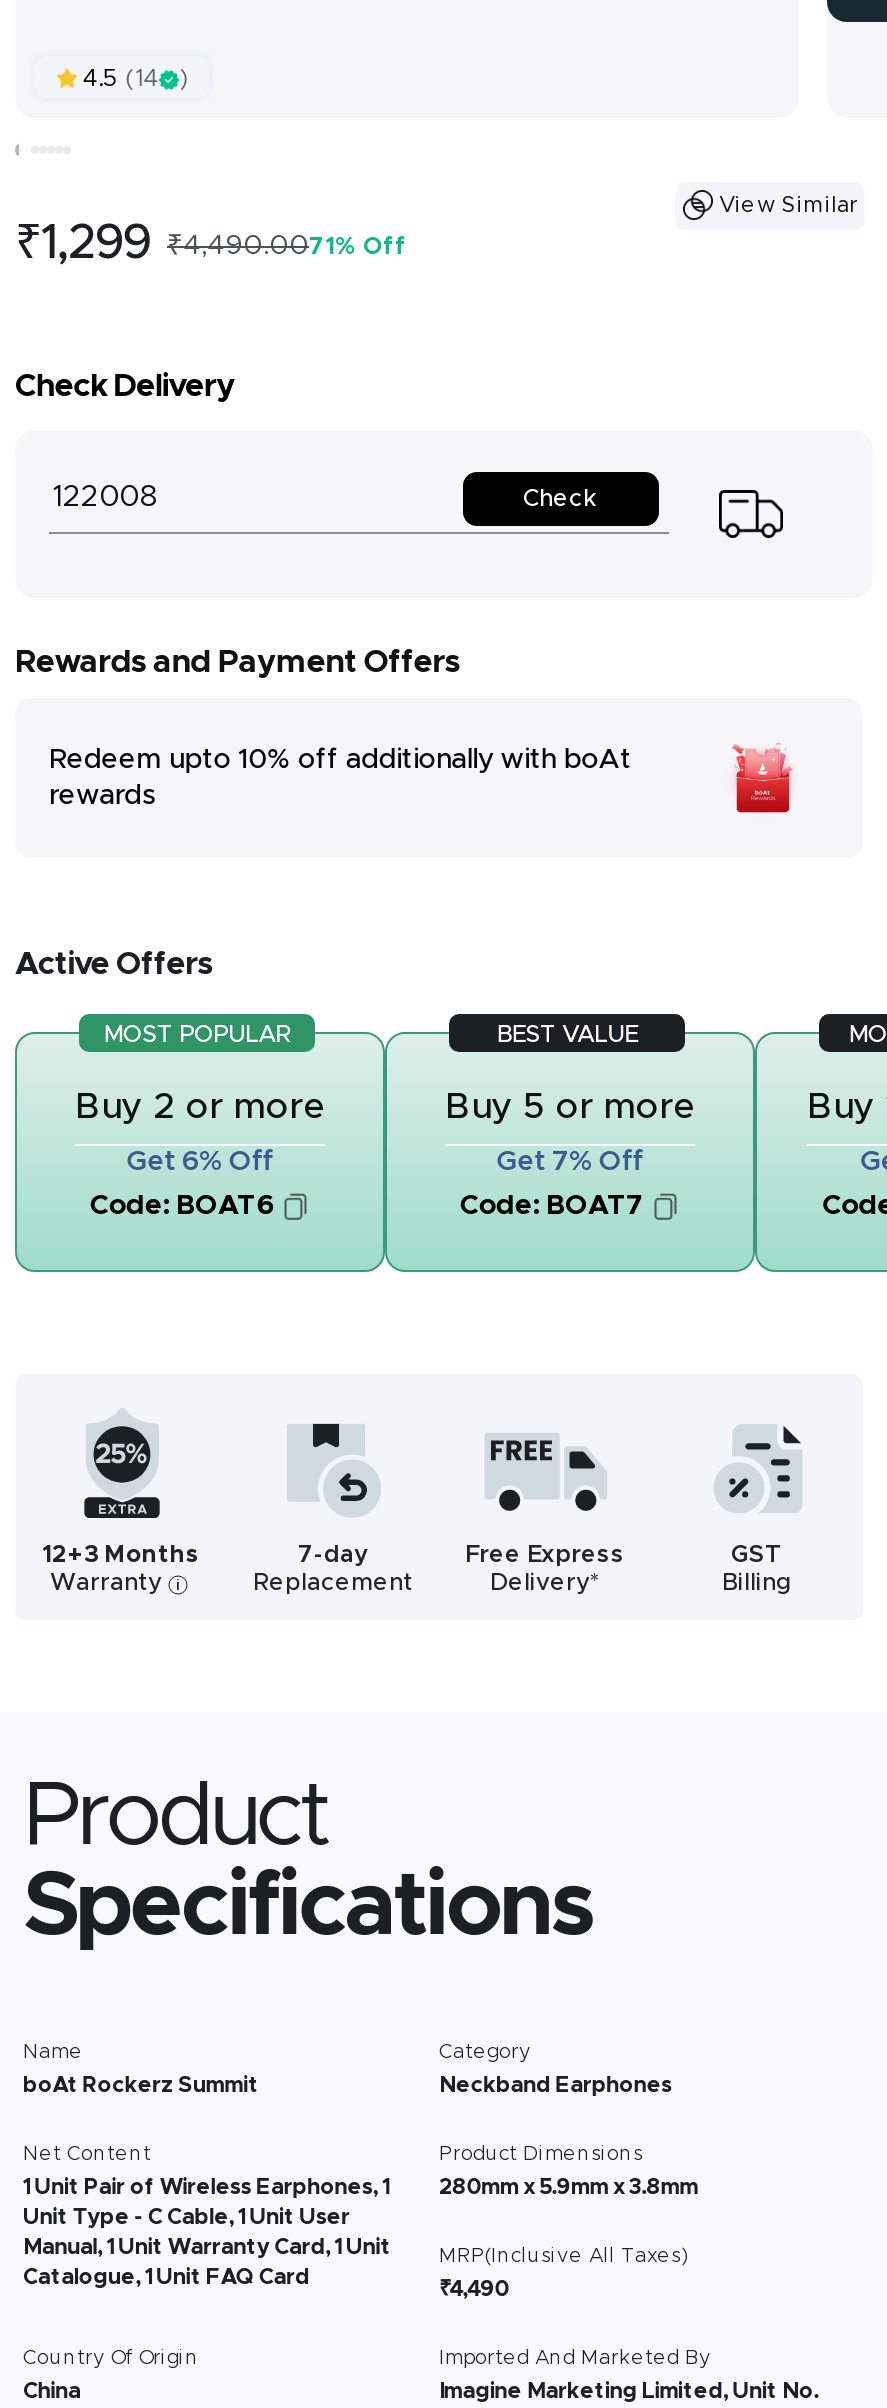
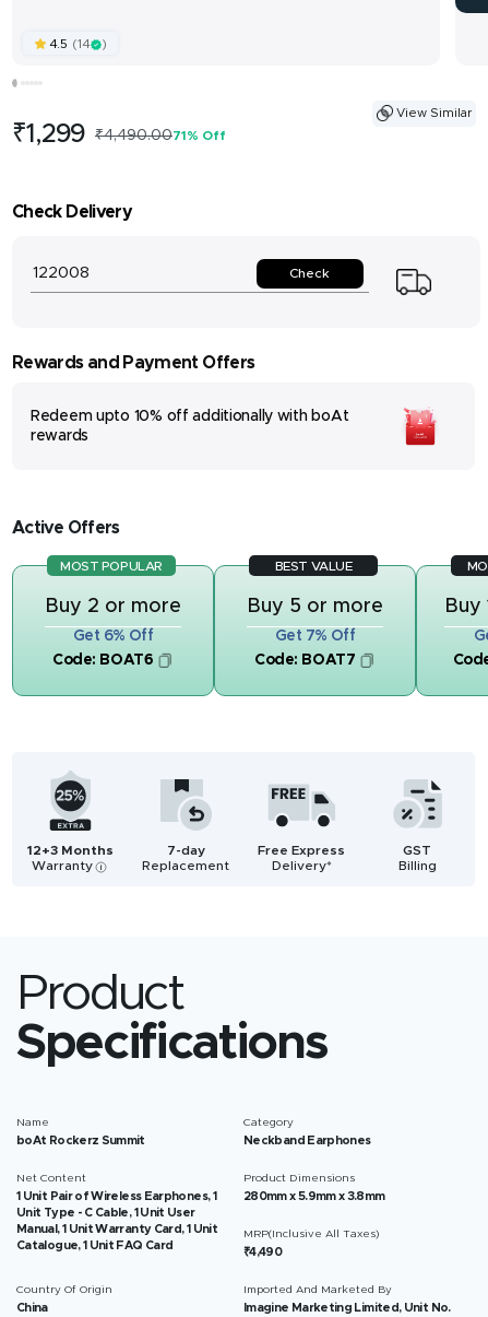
[50,1570,168,1594] Warranty -> [31,859,102,872] Warranty i

